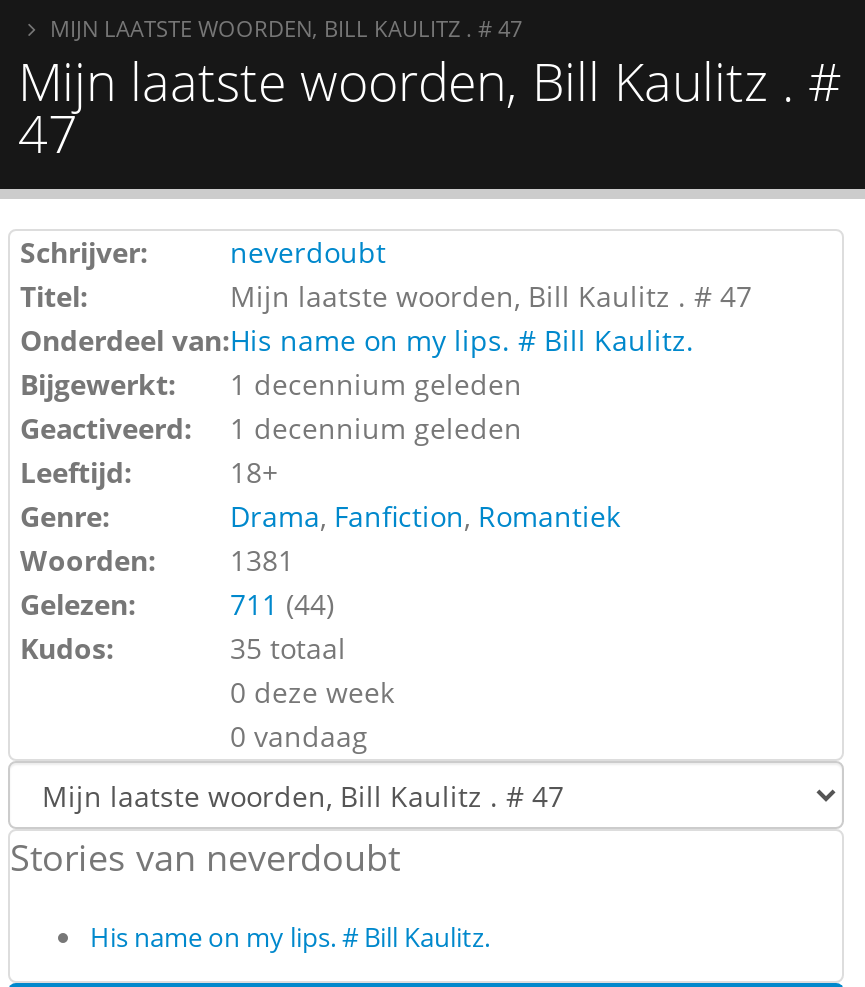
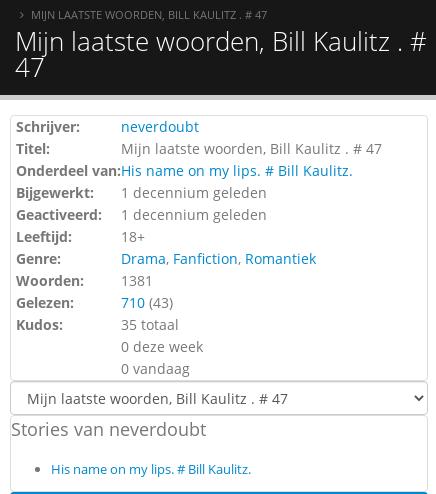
[230,585,334,623] 711 (44) -> [121,293,173,312] 710 (43)

